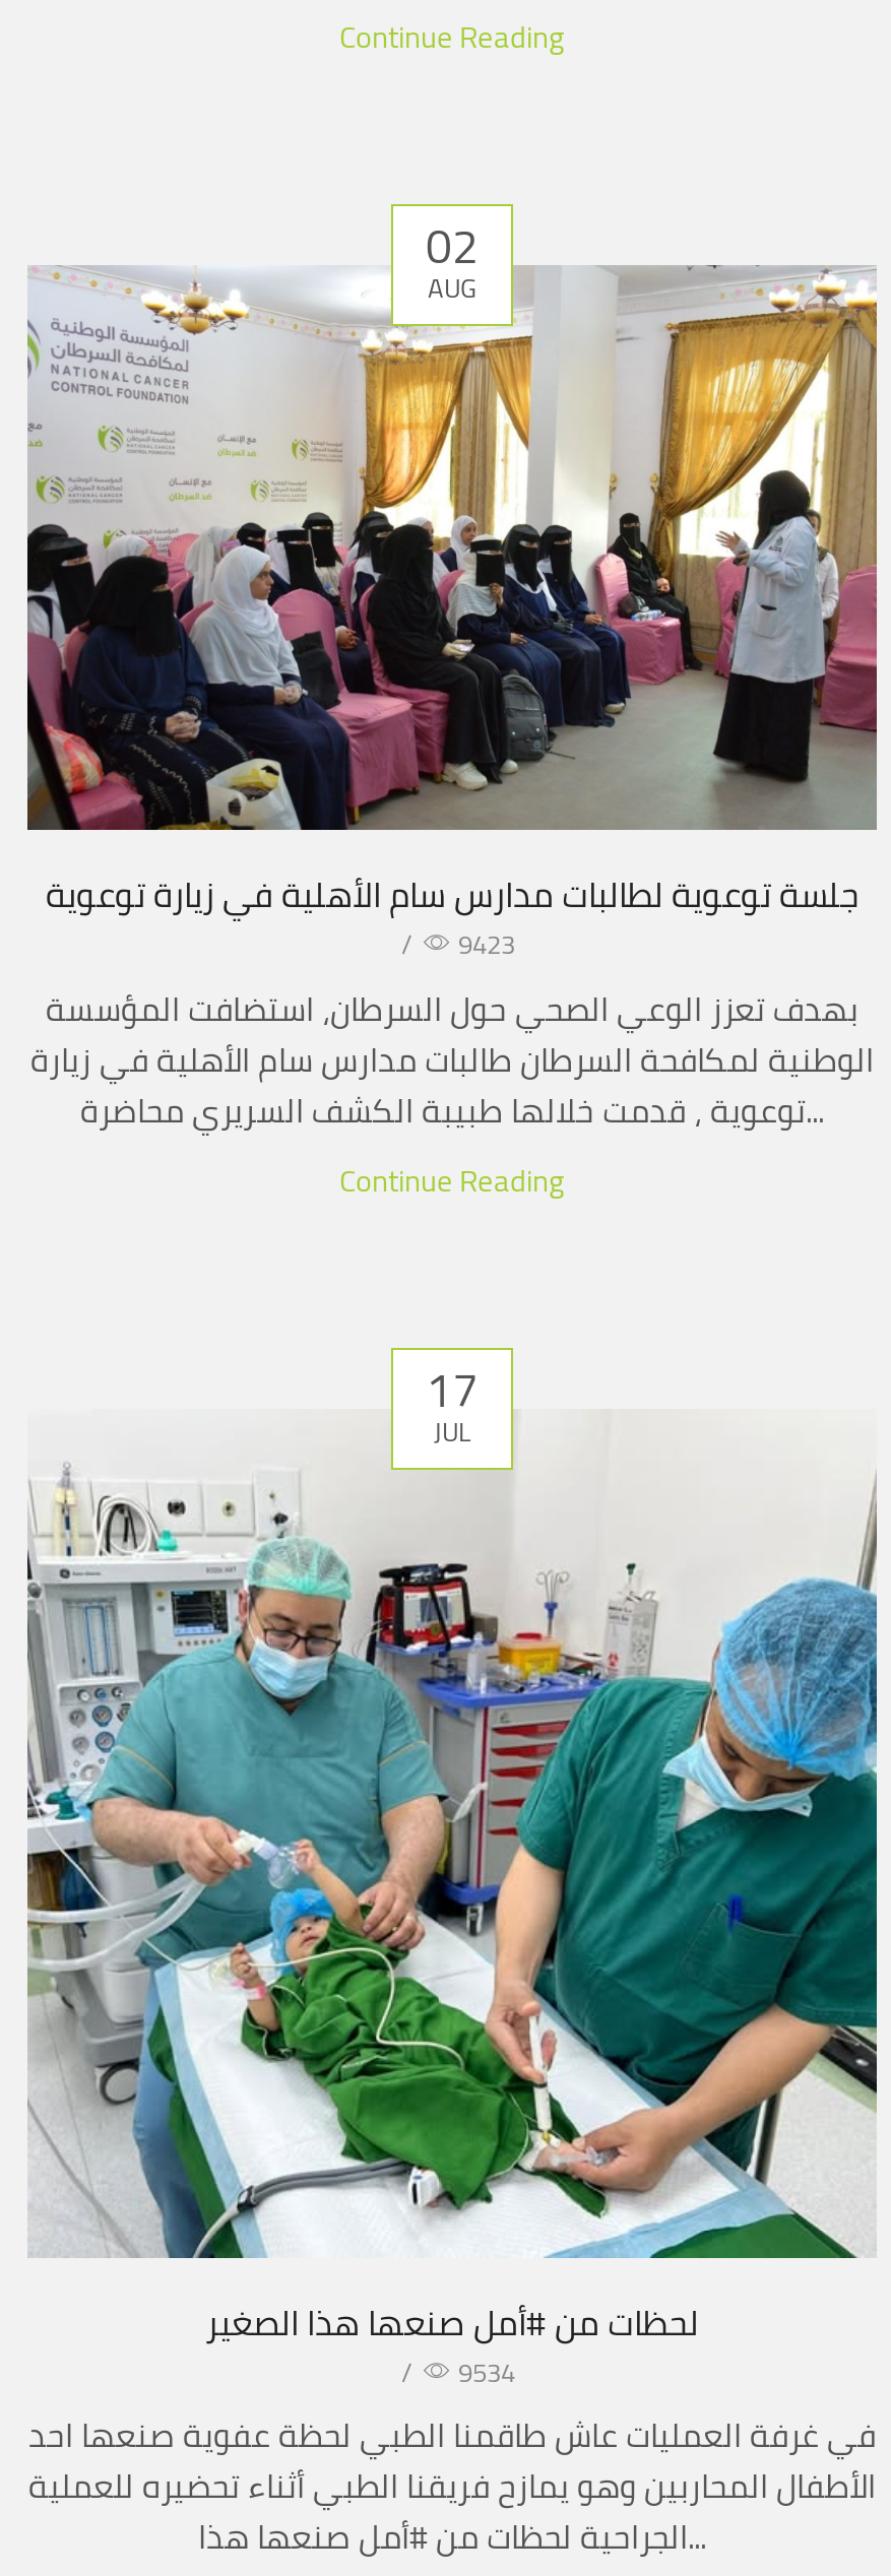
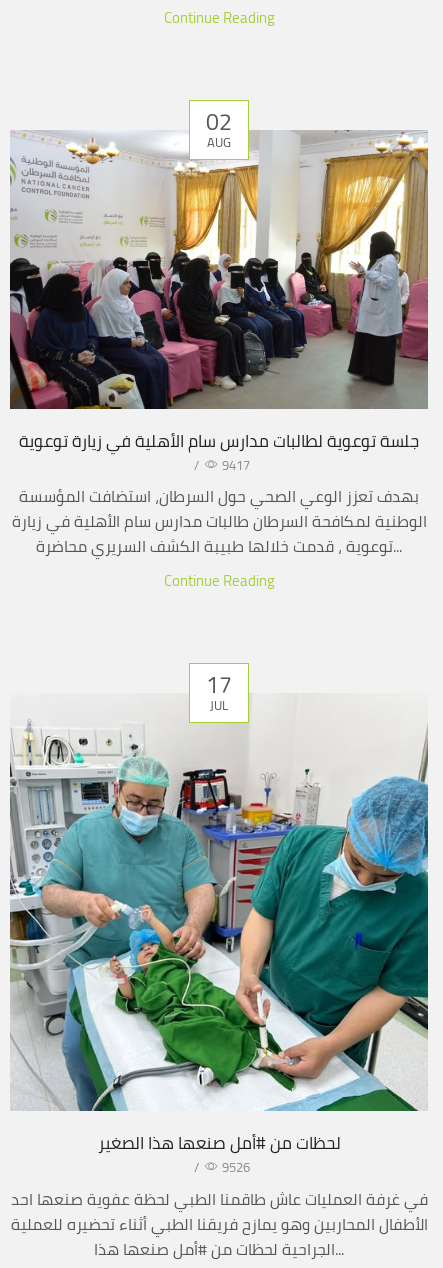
[458,920,515,969] 9423 -> [222,453,250,477] 9417
[458,2347,515,2396] 9534 -> [222,1155,250,1179] 9526

